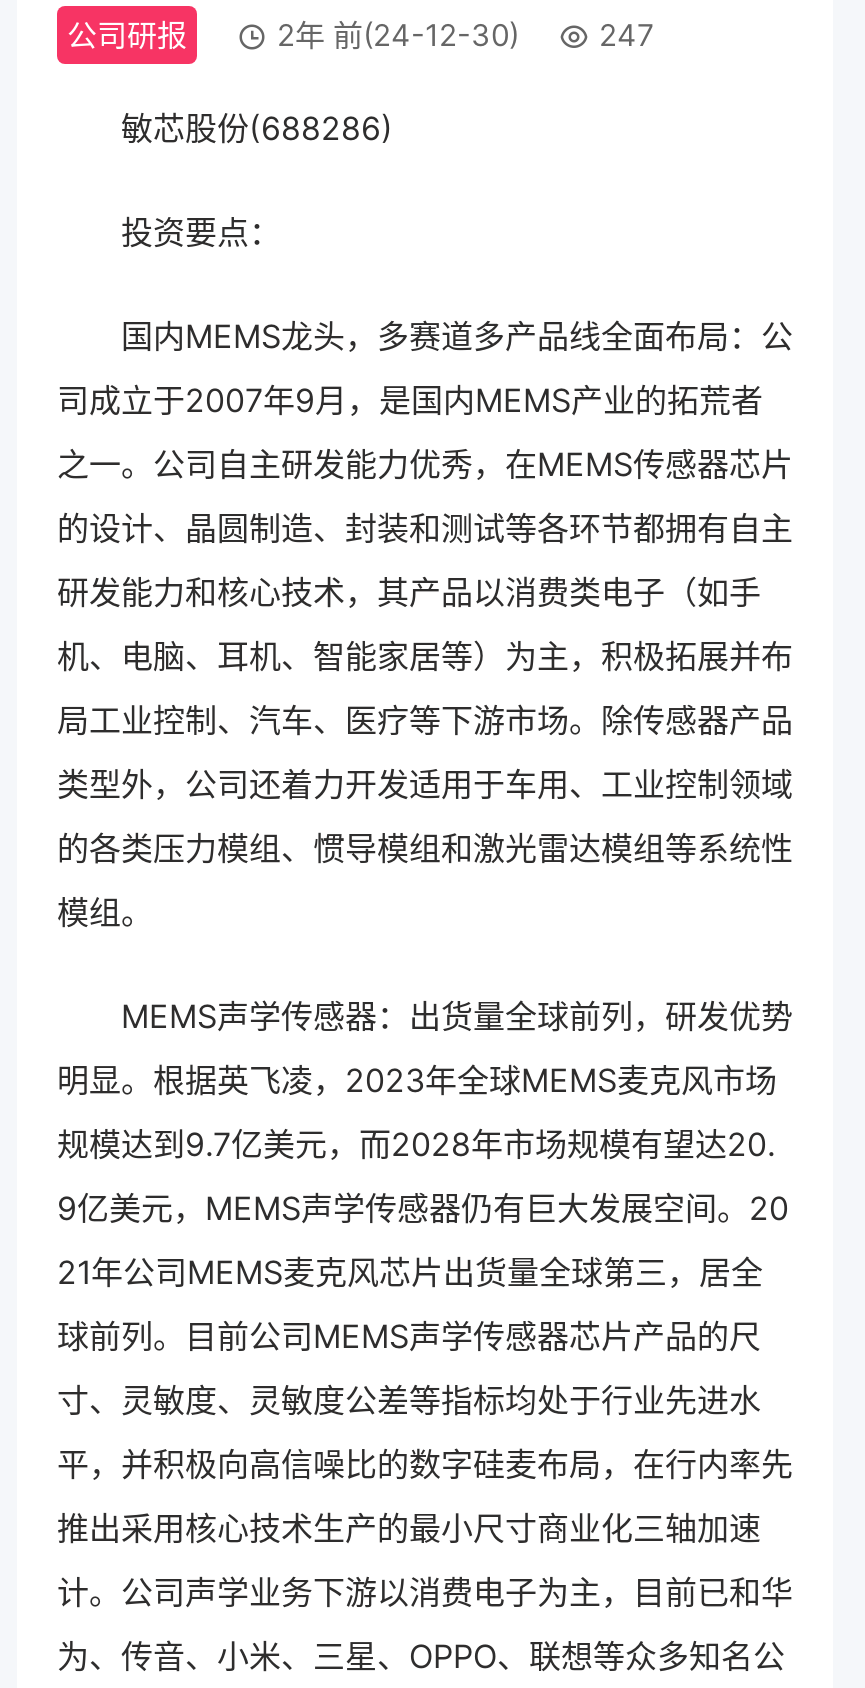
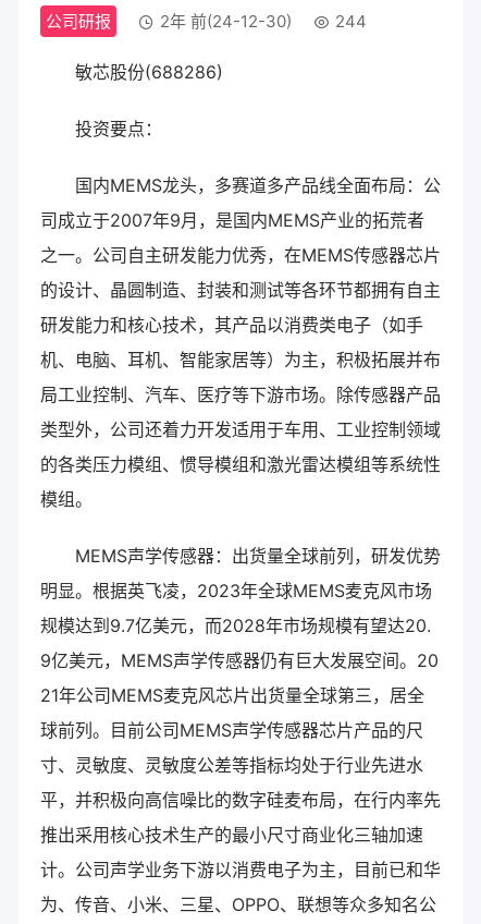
[599,16,655,54] 247 -> [335,11,367,32] 244

